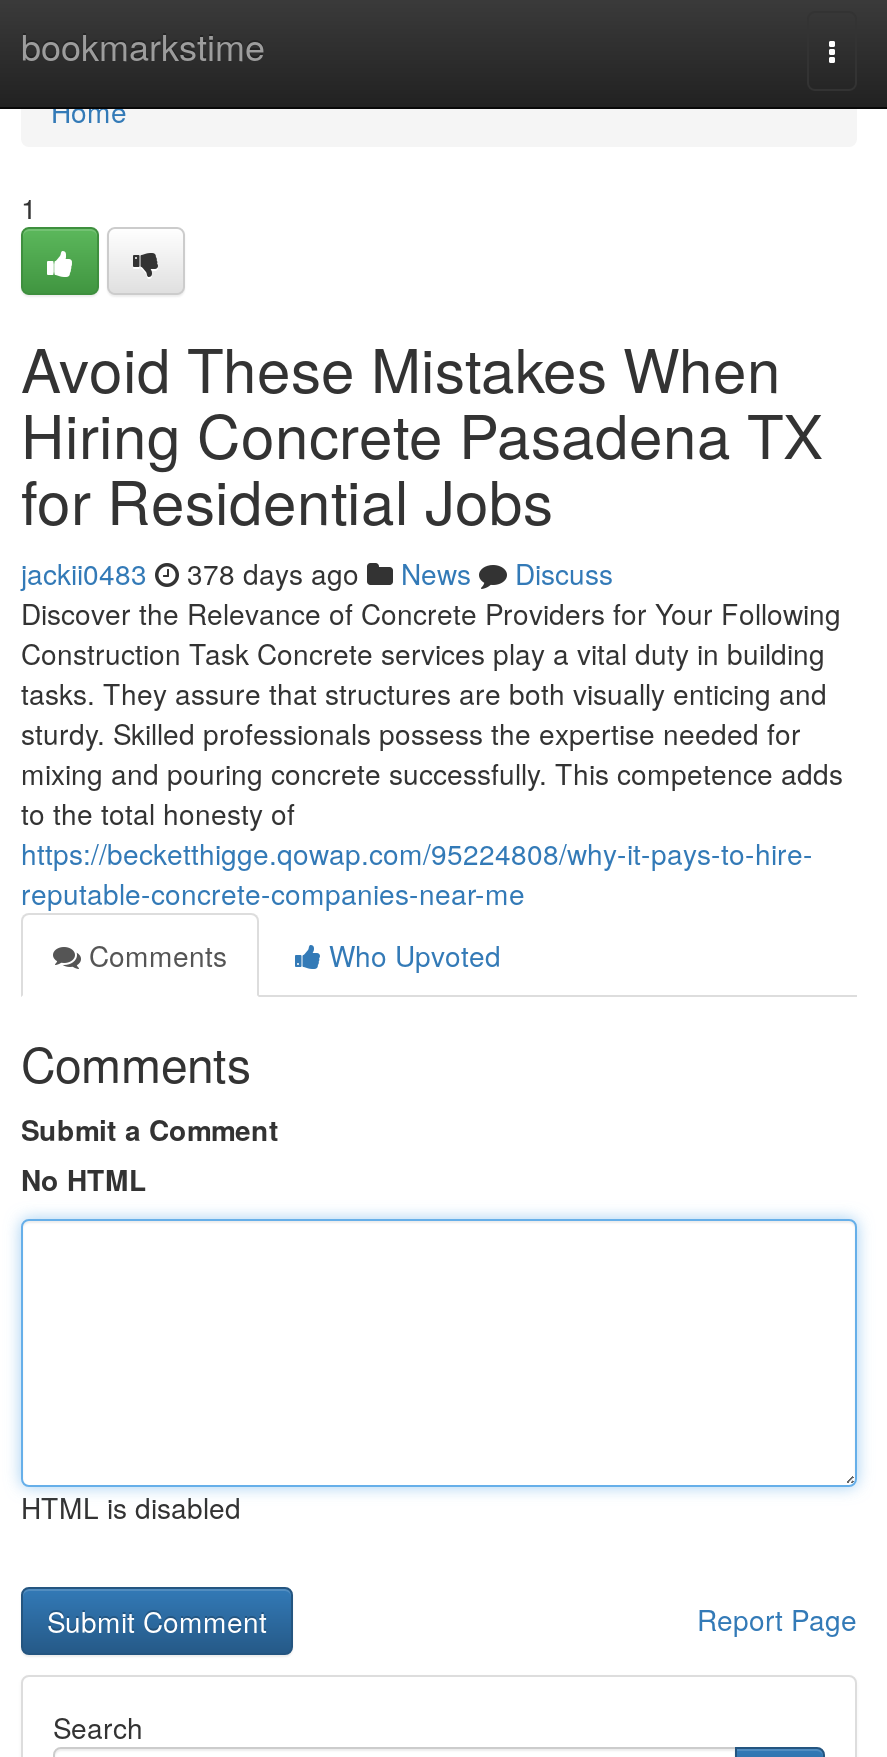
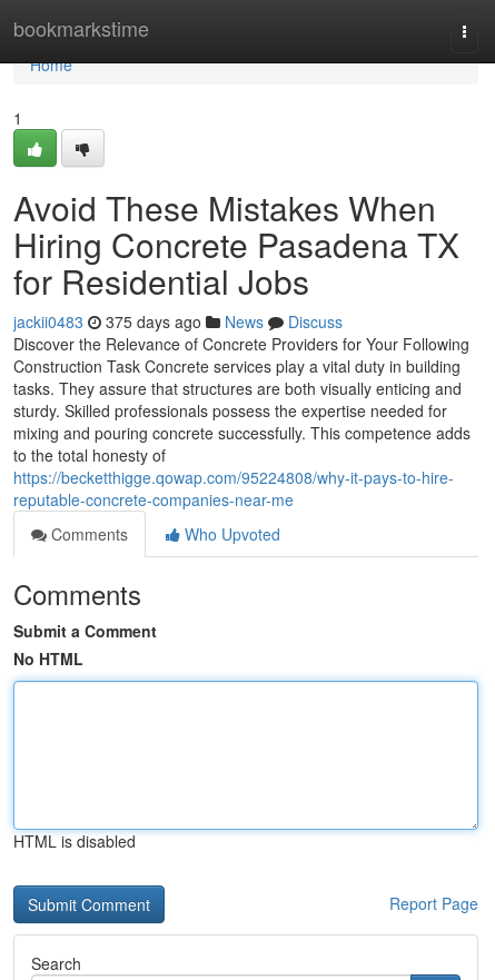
[21,553,613,593] jackii0483 378 days ago News Discuss -> [13,310,343,333] jackii0483 375 days ago News Discuss

